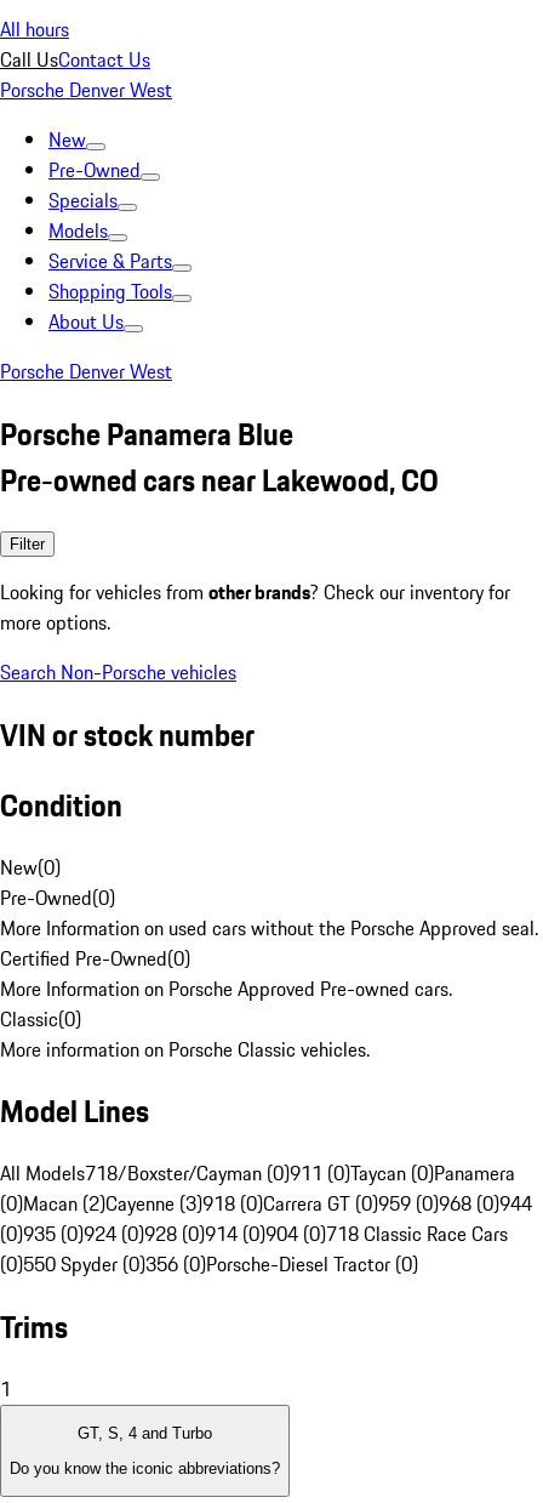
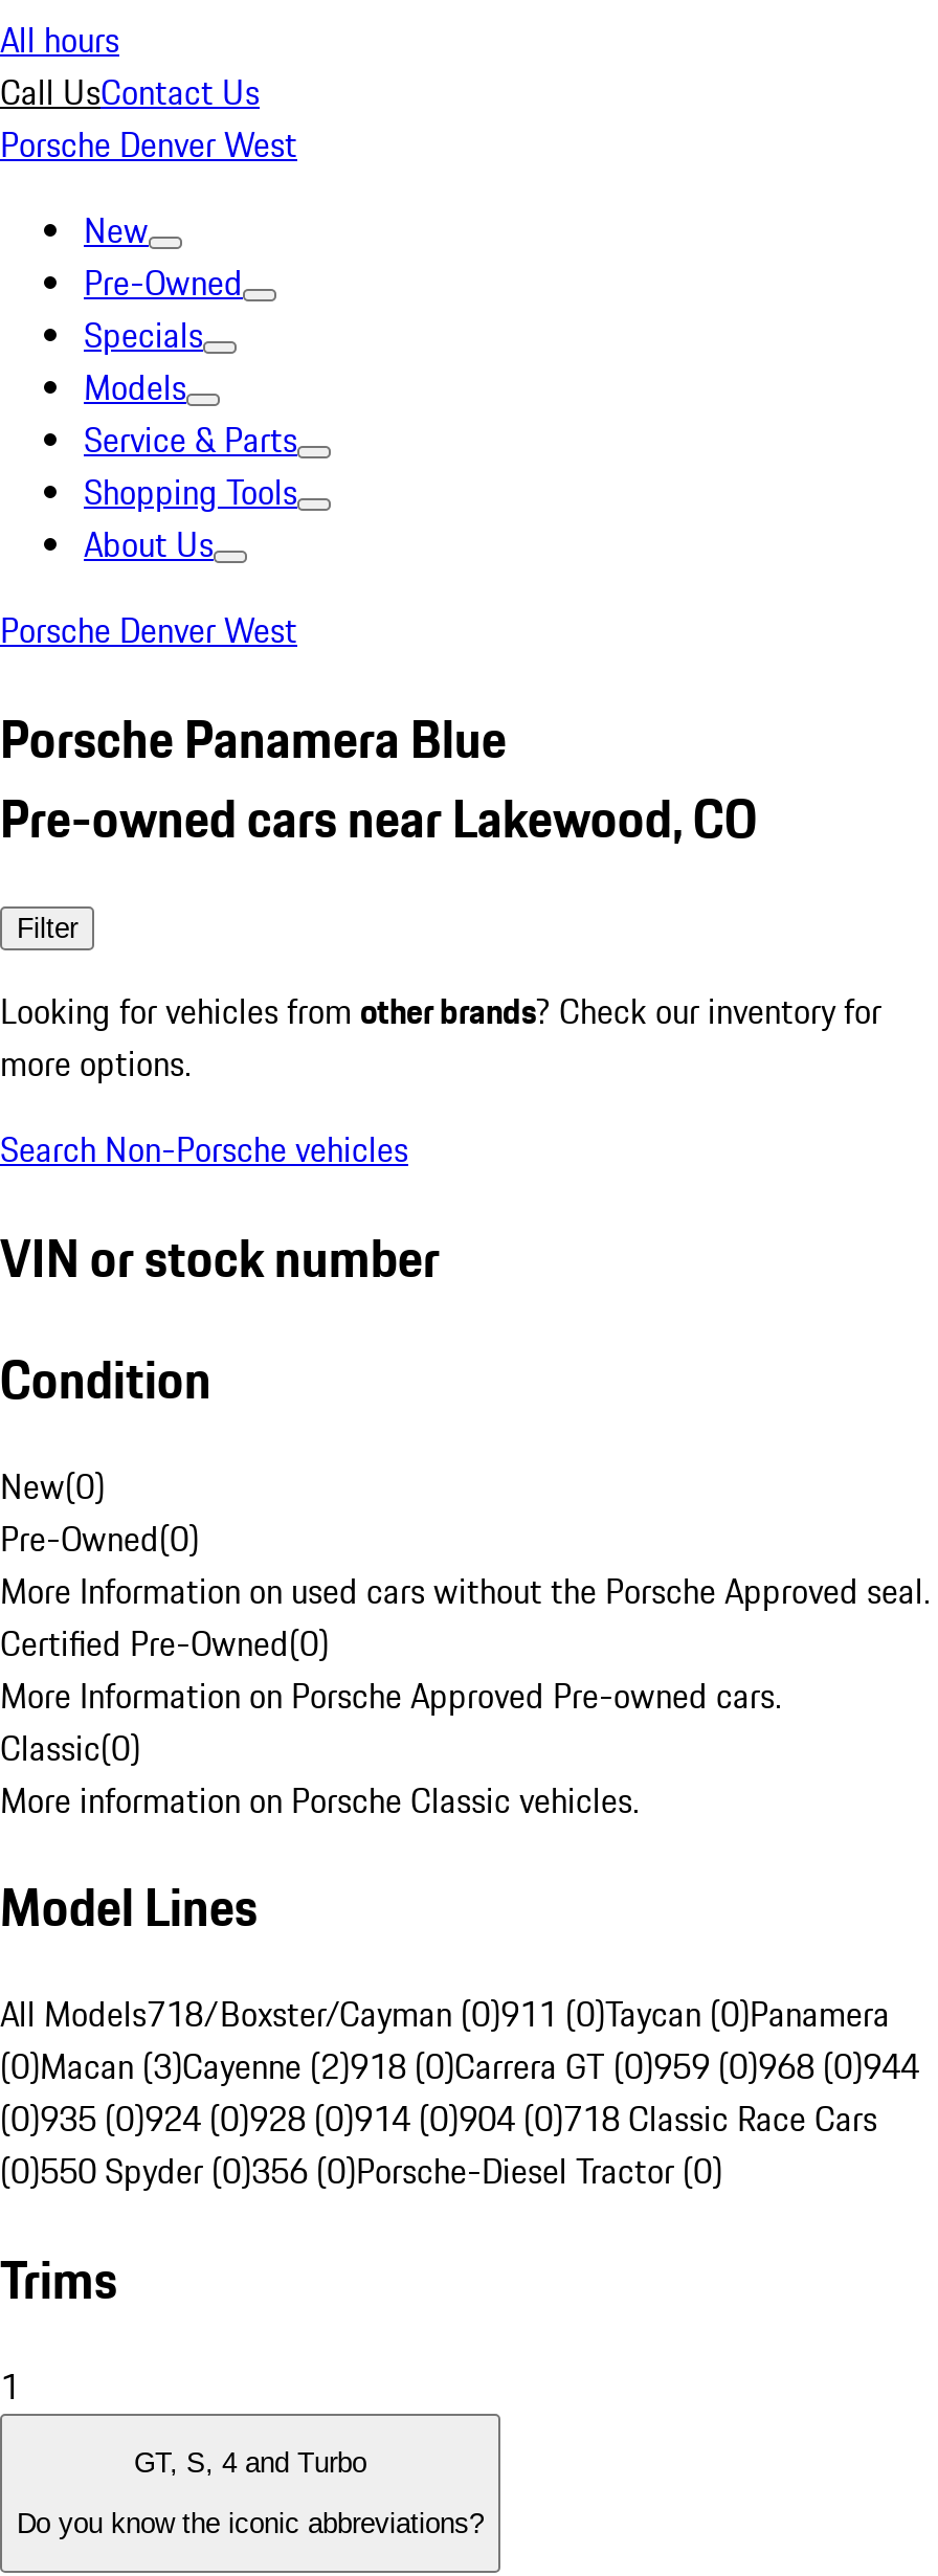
[0,1189,532,1218] (0)Macan (2)Cayenne (3)918 (0)Carrera GT (0)959 (0)968 (0)944 -> [0,2042,919,2092] (0)Macan (3)Cayenne (2)918 (0)Carrera GT (0)959 (0)968 (0)944

